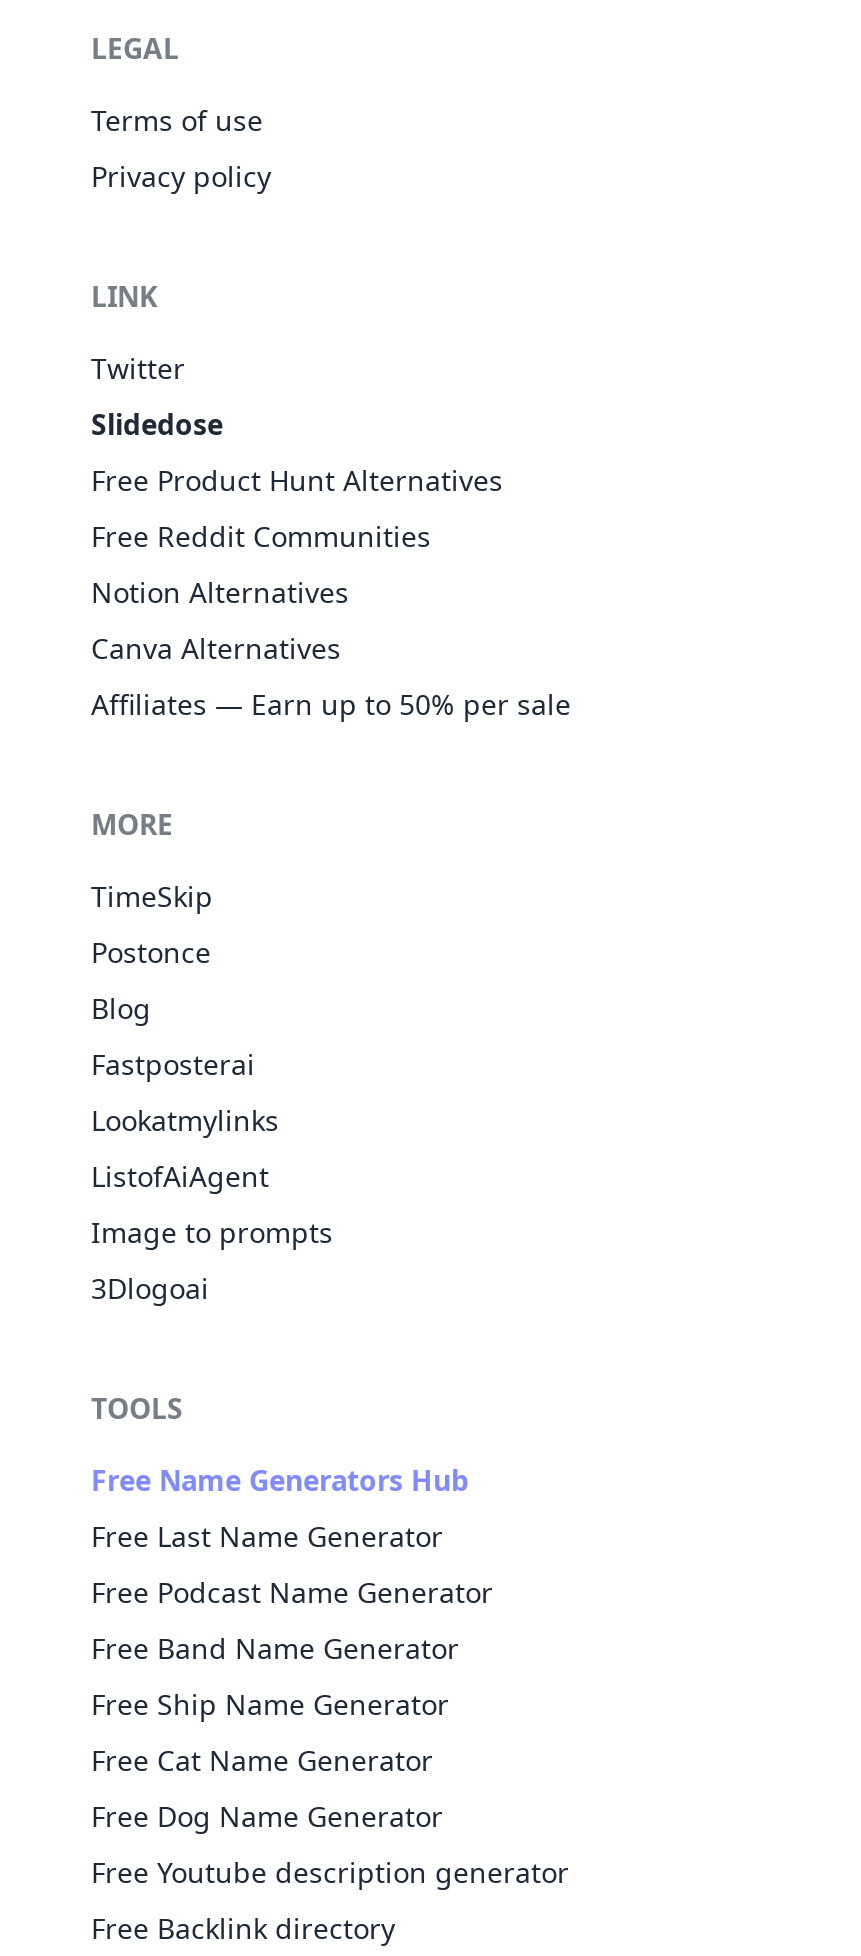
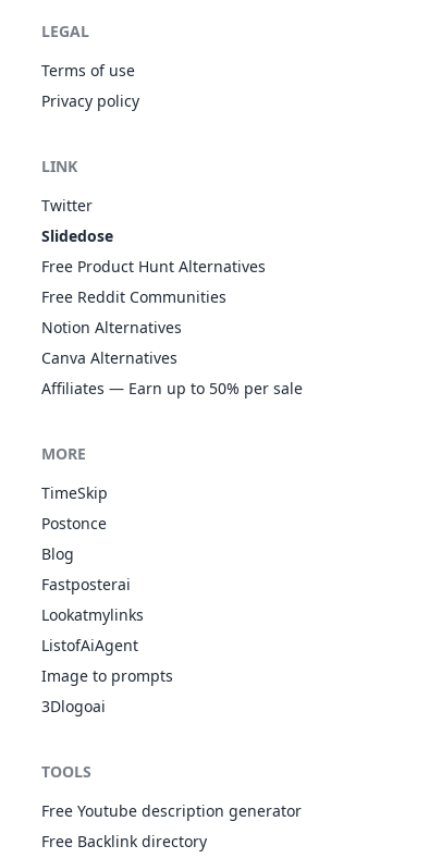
[91,1462,493,1836] Free Name Generators Hub | Free Last Name Generator | Free Podcast Name Generator | Free Band Name Generator | Free Ship Name Generator | Free Cat Name Generator | Free Dog Name Generator -> none

